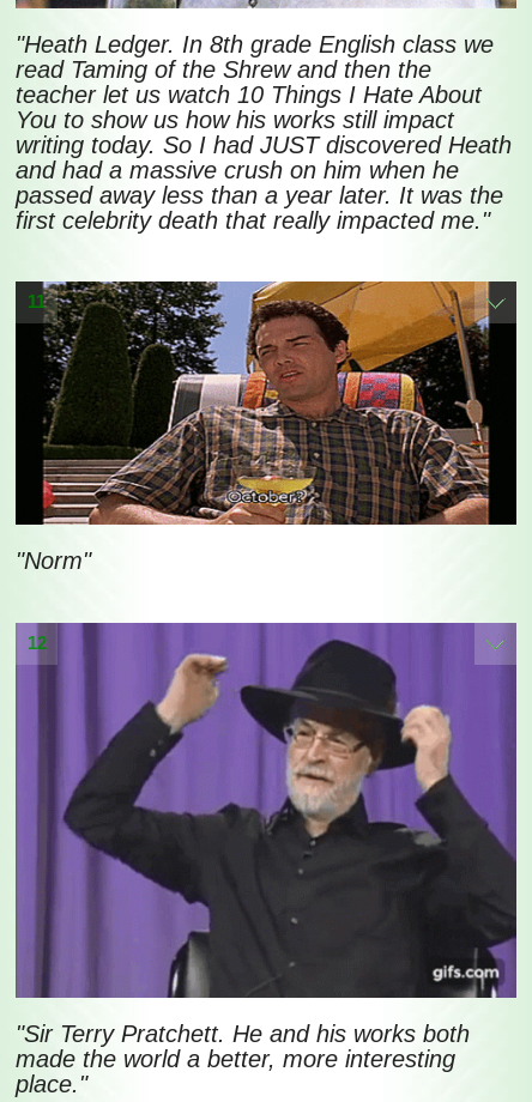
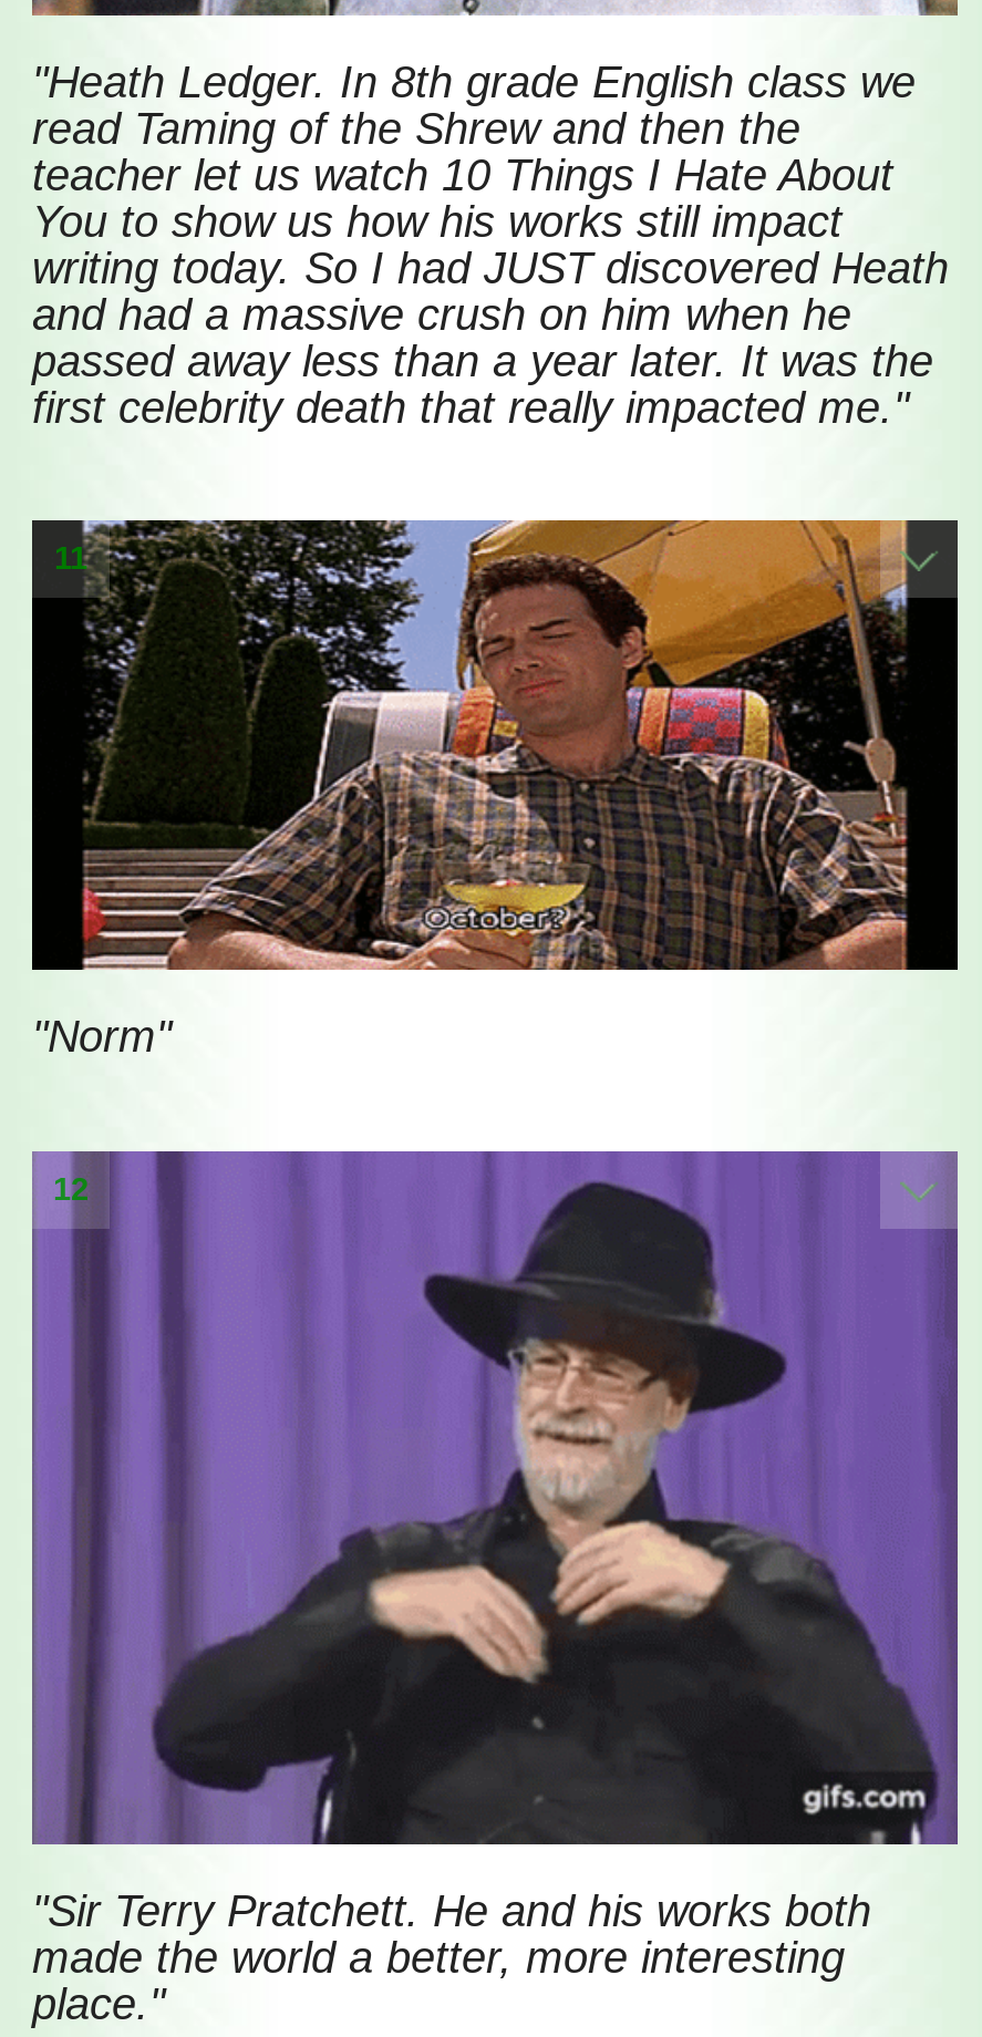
[64,640,516,998] [image] -> [121,1180,958,1844] [image]

